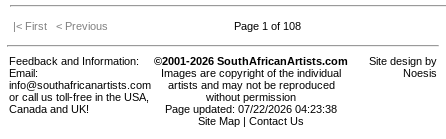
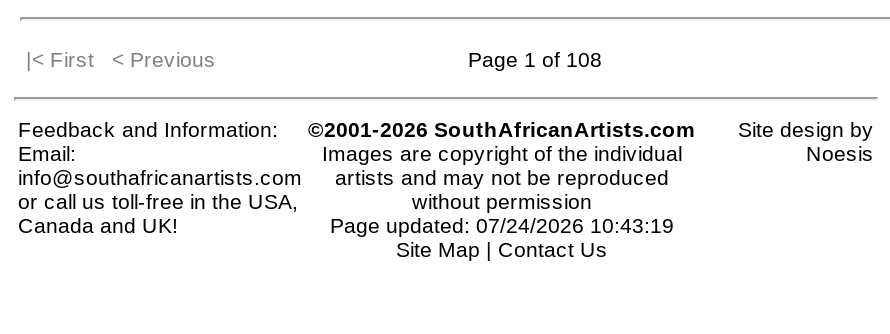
[165,103,337,115] Page updated: 07/22/2026 04:23:38 -> [330,214,674,238] Page updated: 07/24/2026 10:43:19

